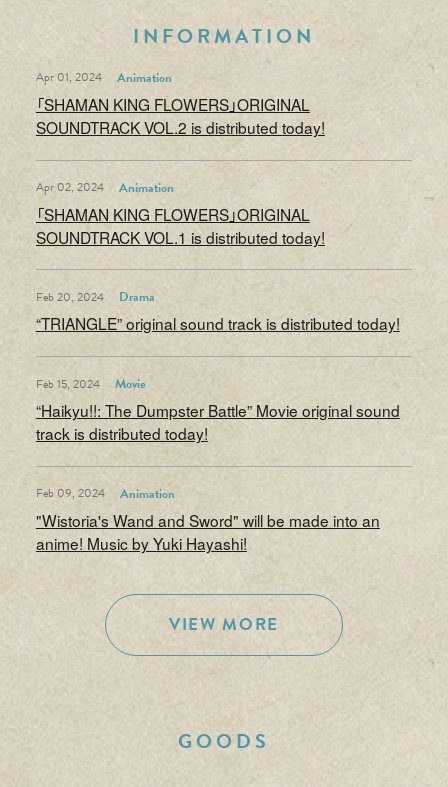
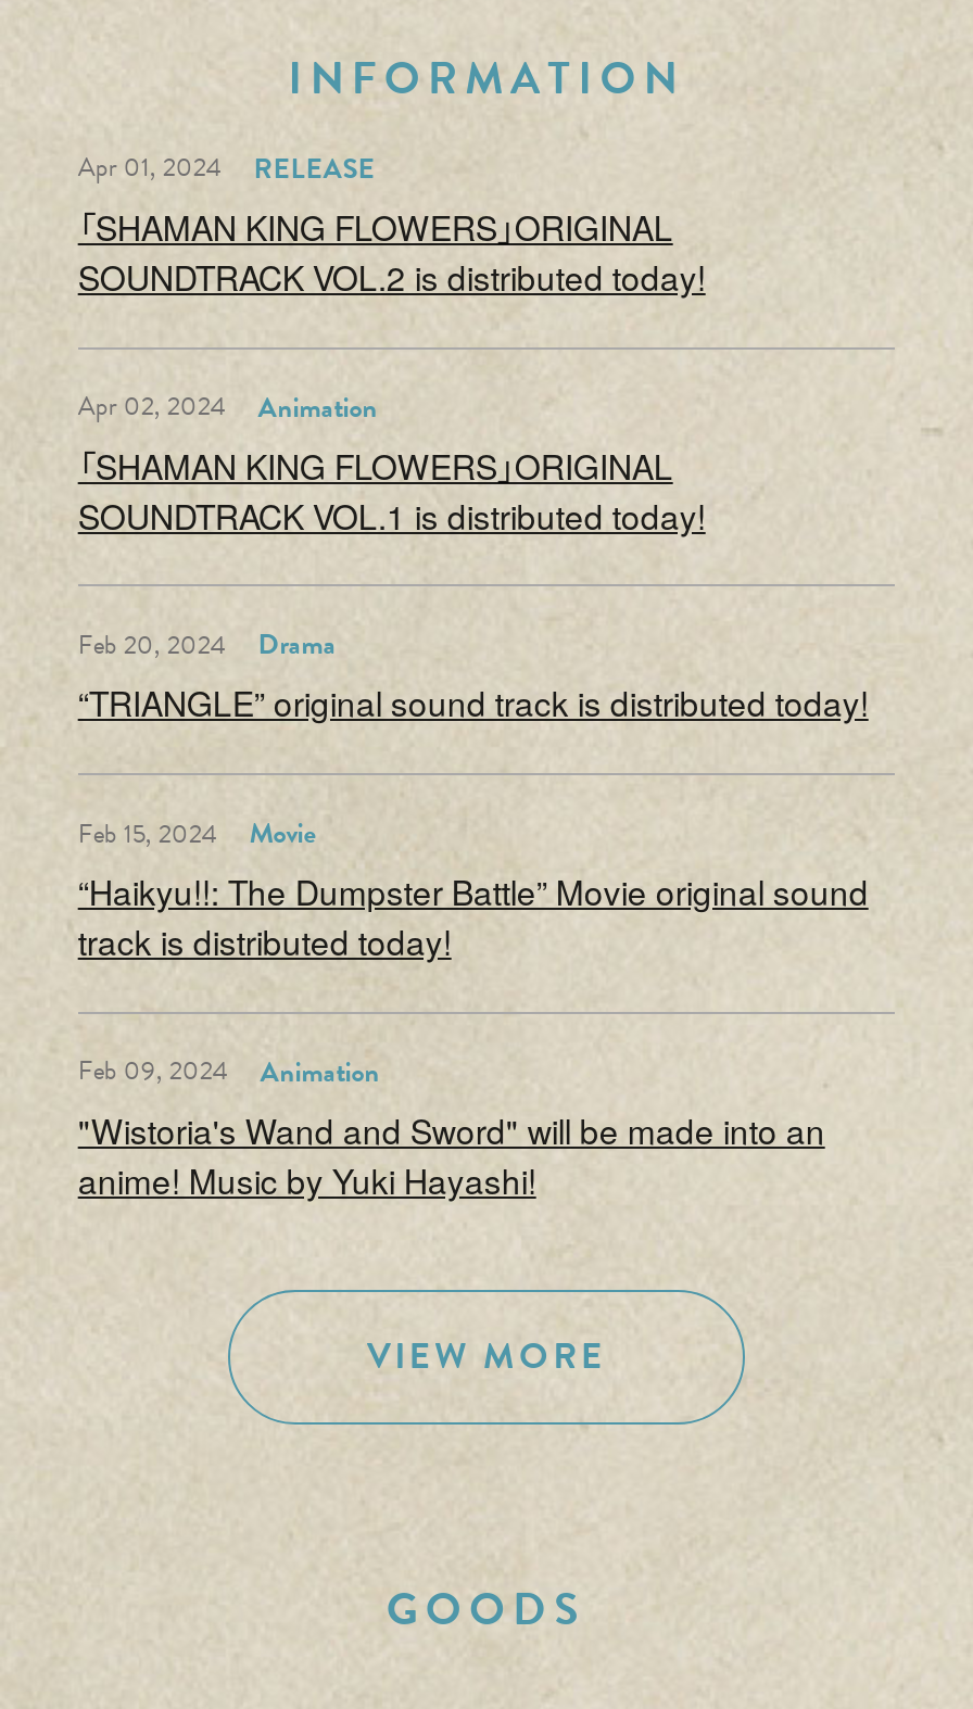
[117,68,172,88] Animation -> [254,147,375,191] RELEASE

